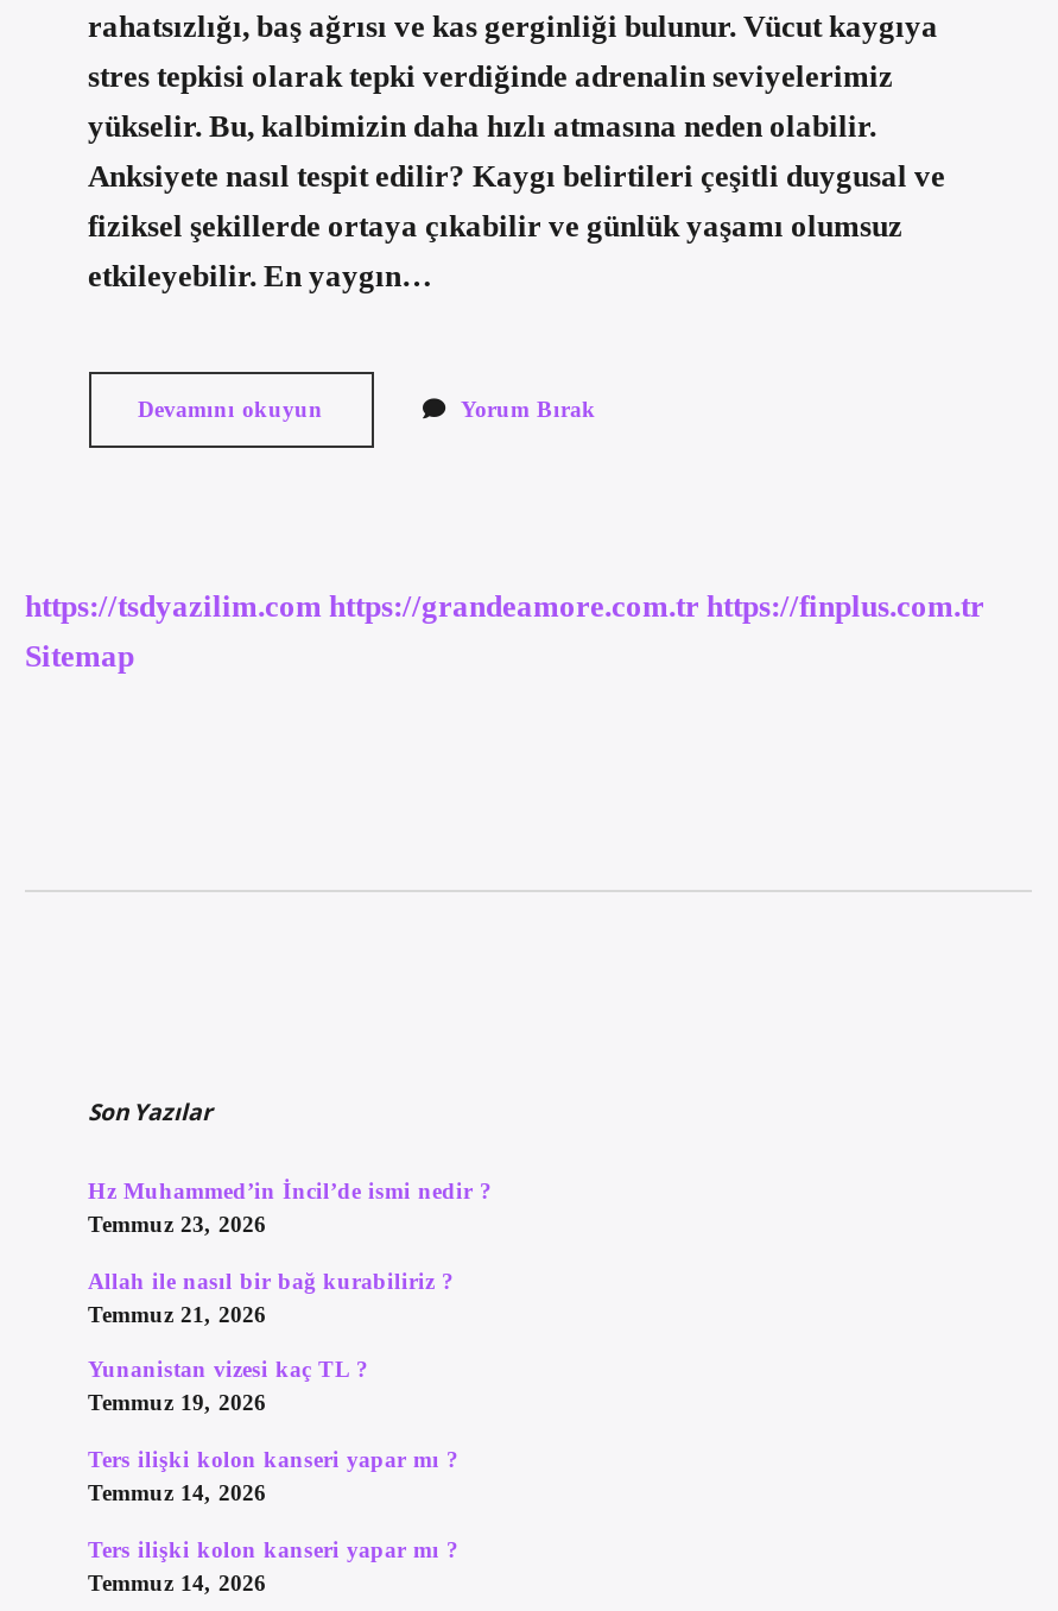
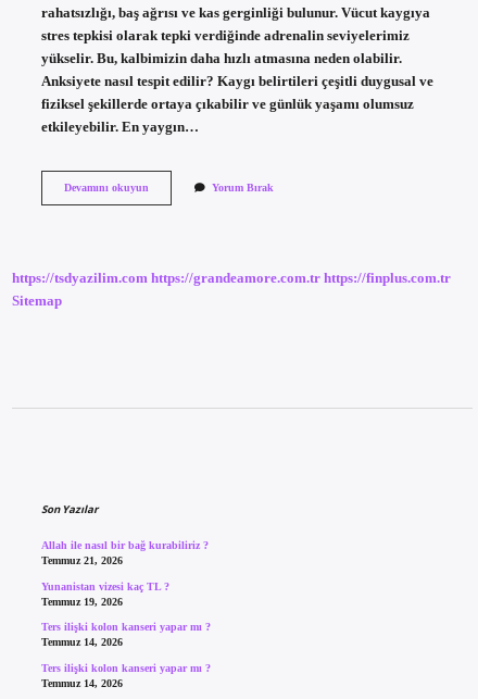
[88,1178,492,1237] Hz Muhammed’in İncil’de ismi nedir ? | Temmuz 23, 2026 -> none

